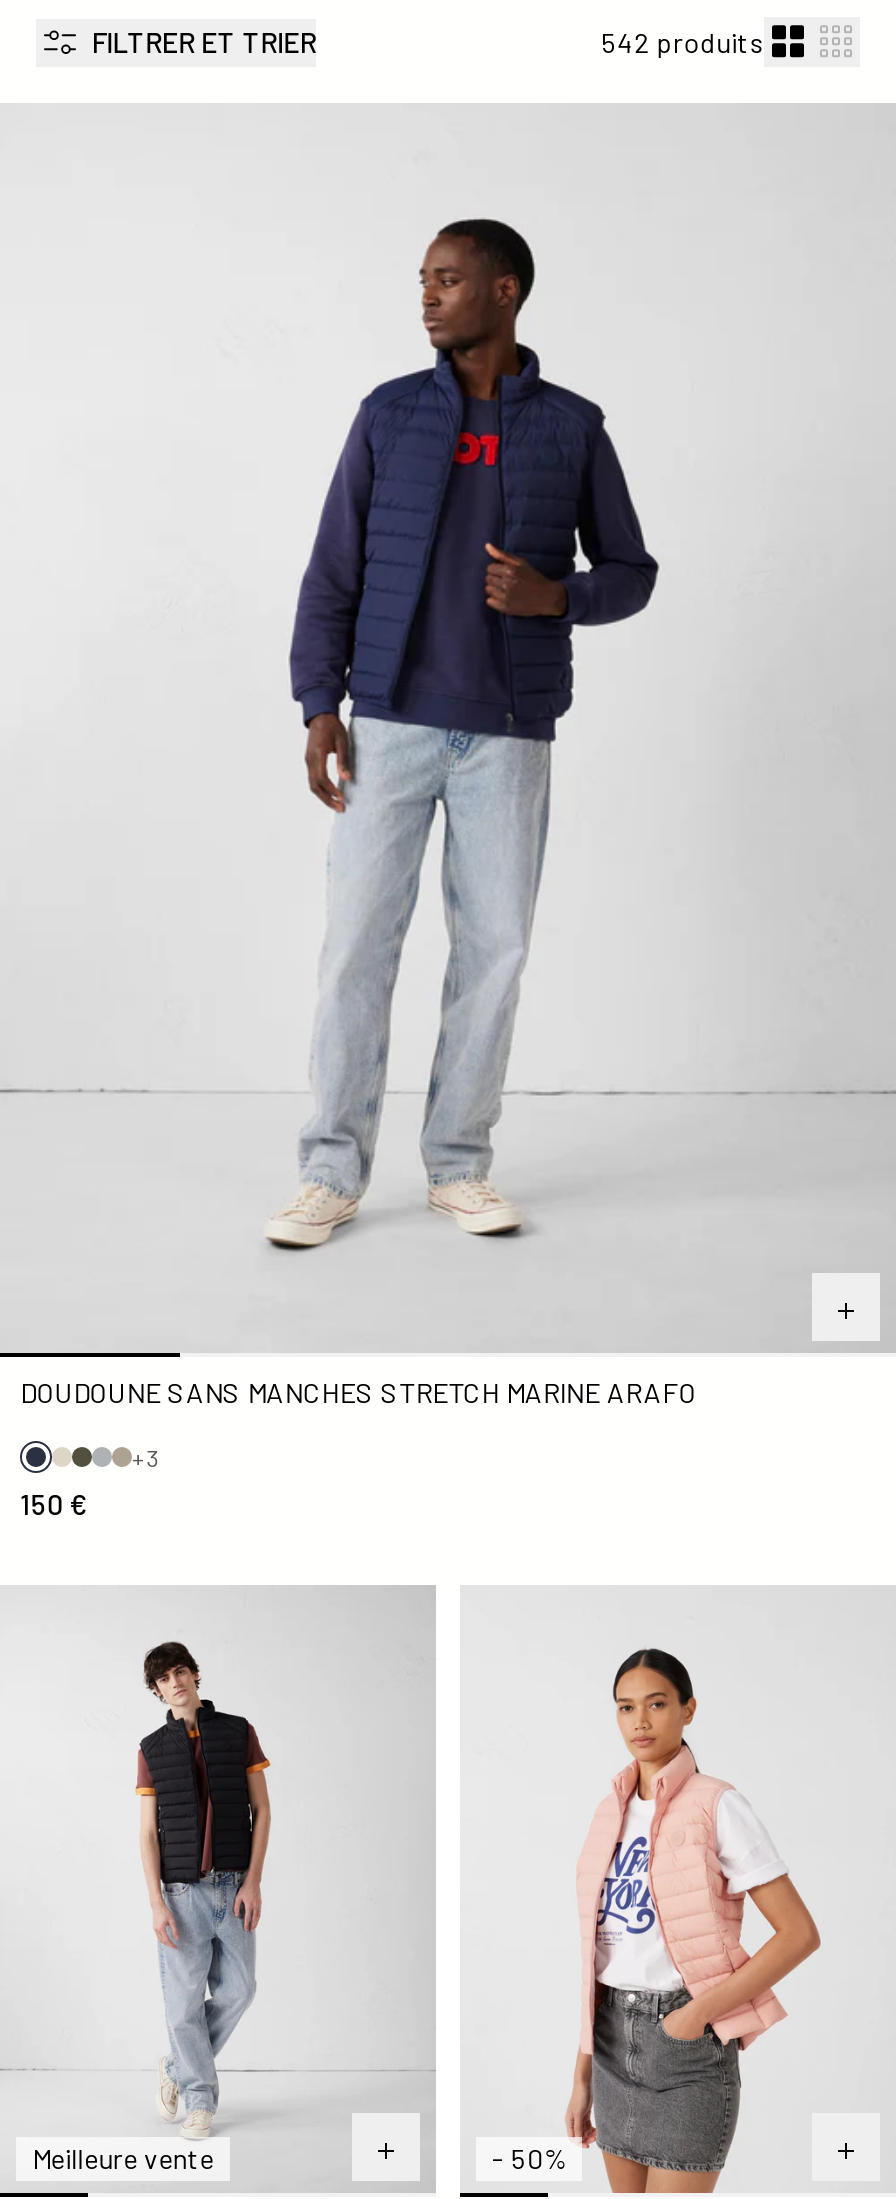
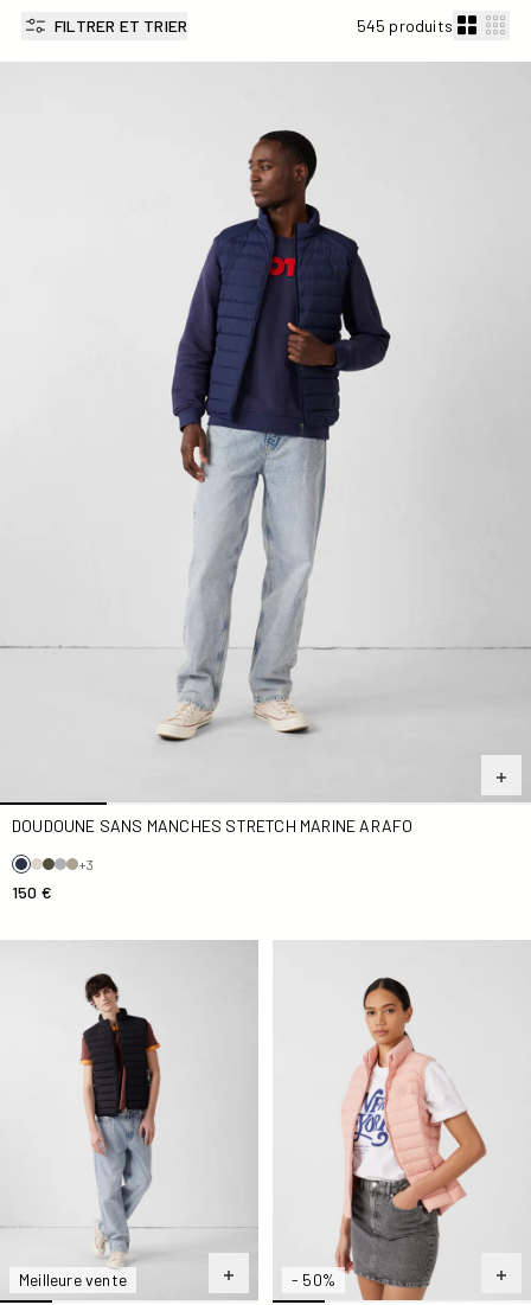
[601,24,764,58] 542 produits -> [356,15,453,35] 545 produits

